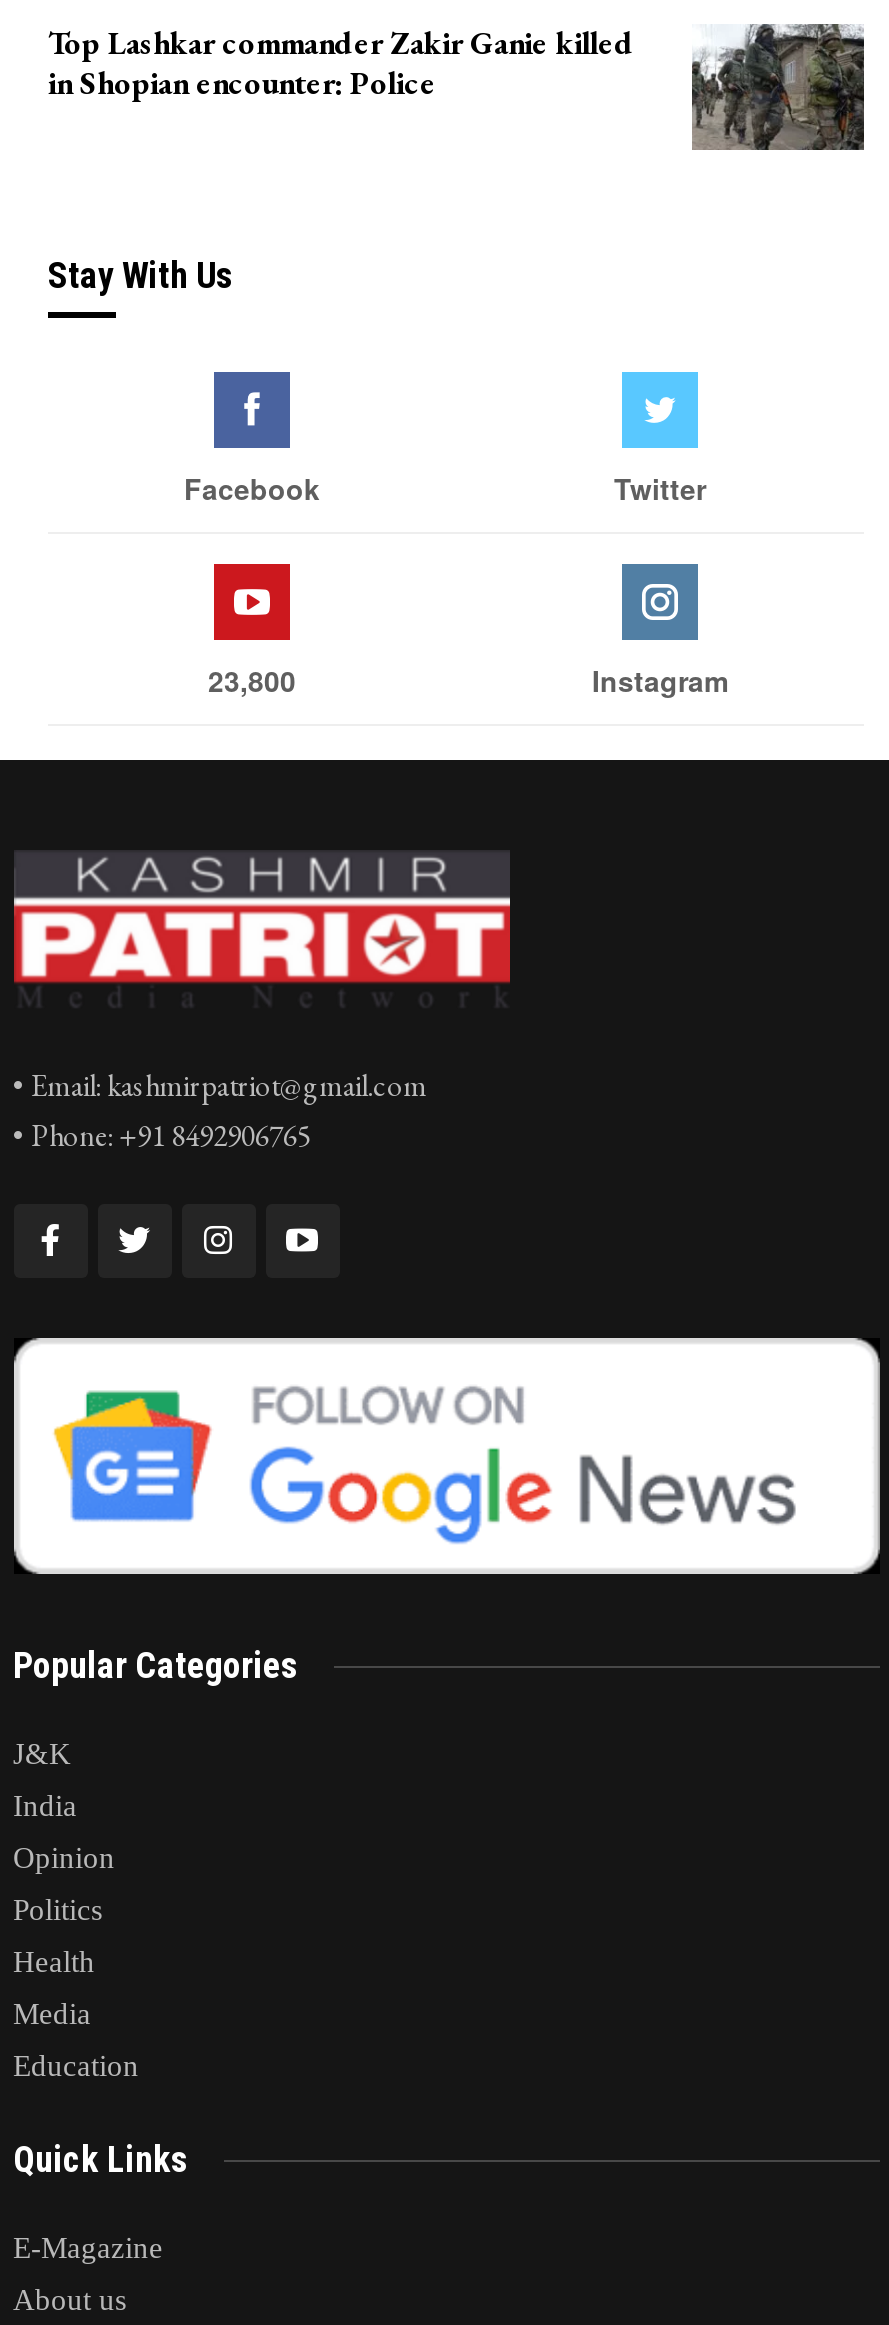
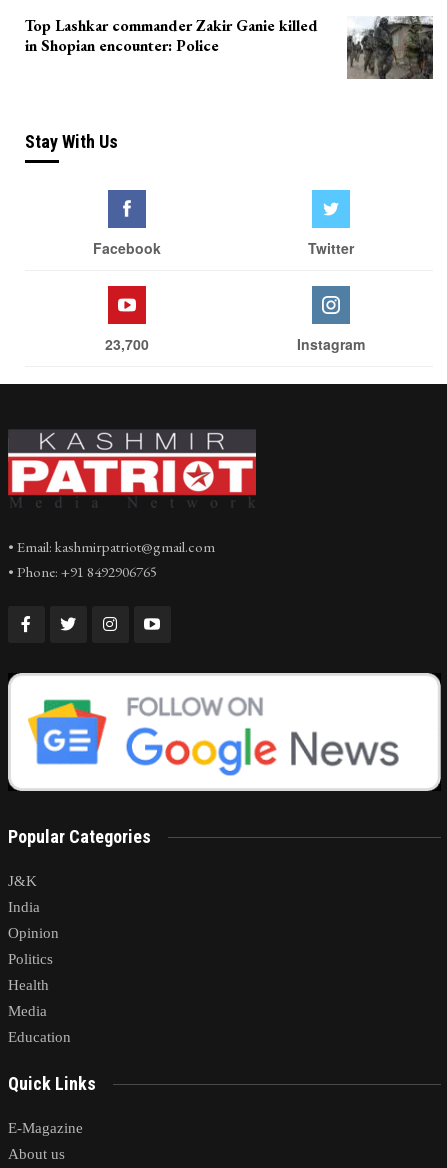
[208,660,296,700] 23,800 -> [105,334,149,354] 23,700

